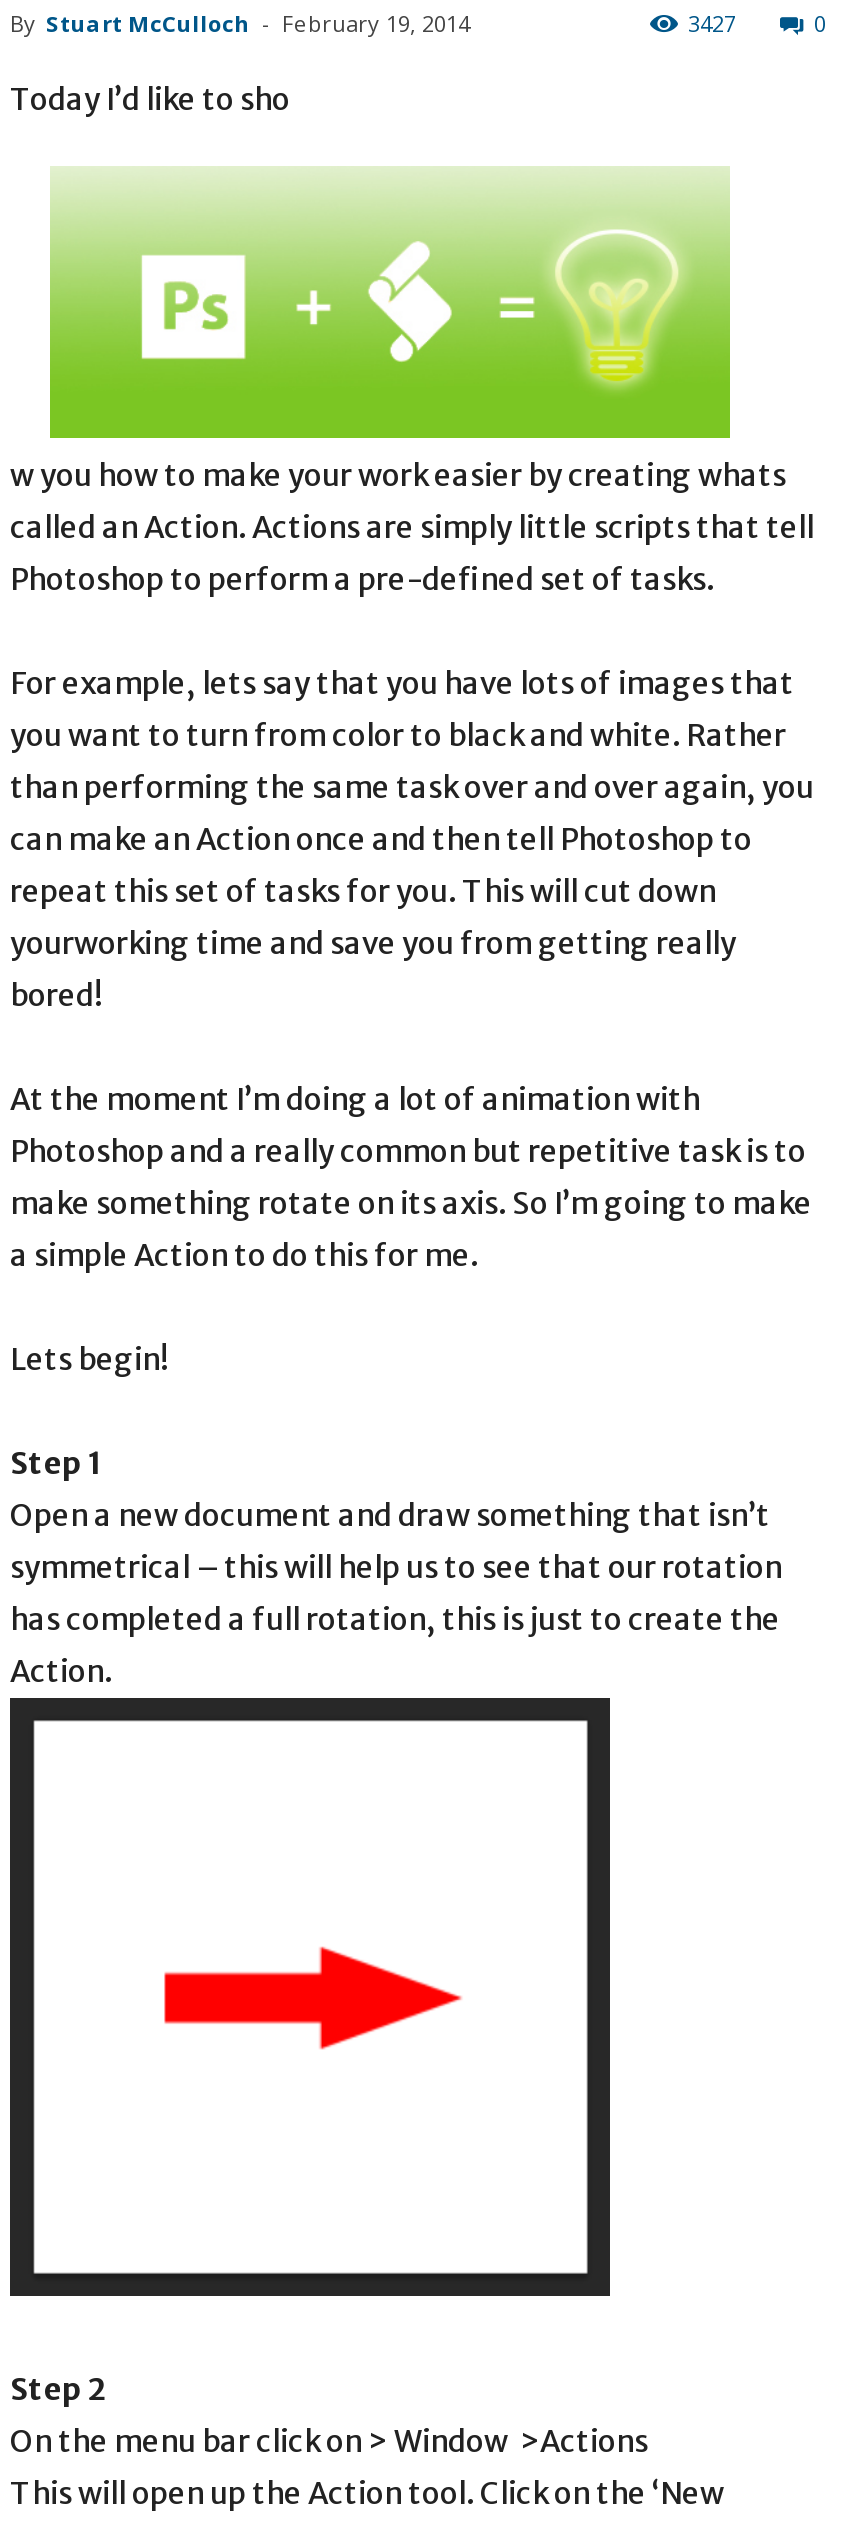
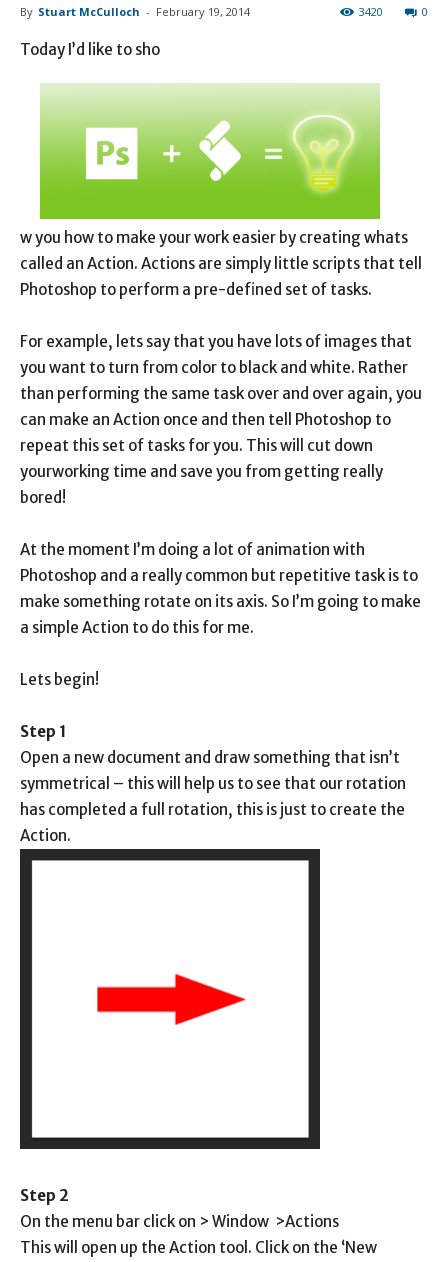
[688,8,736,38] 3427 -> [359,4,383,19] 3420

